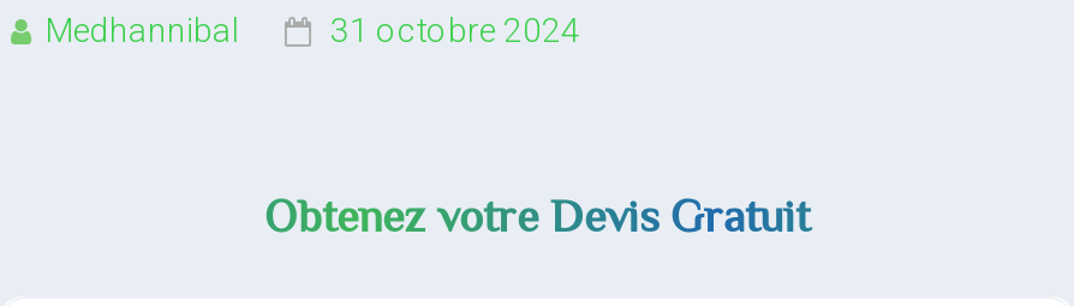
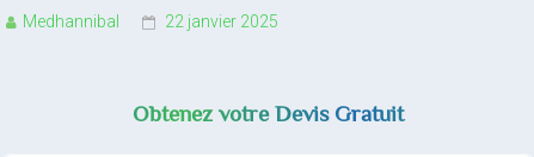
[330,12,580,50] 31 octobre 2024 -> [165,11,278,30] 22 janvier 2025

